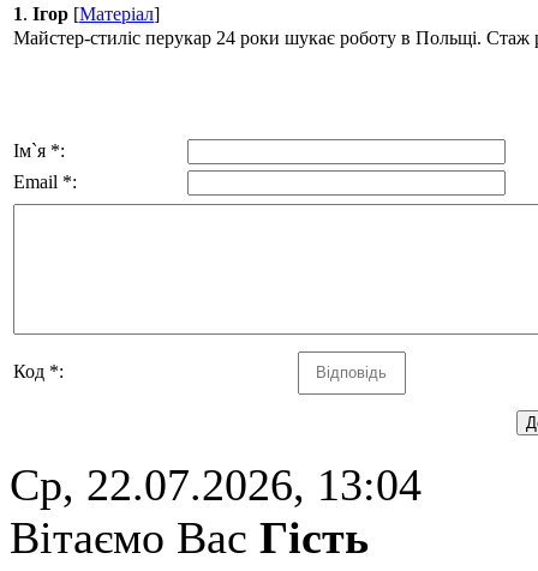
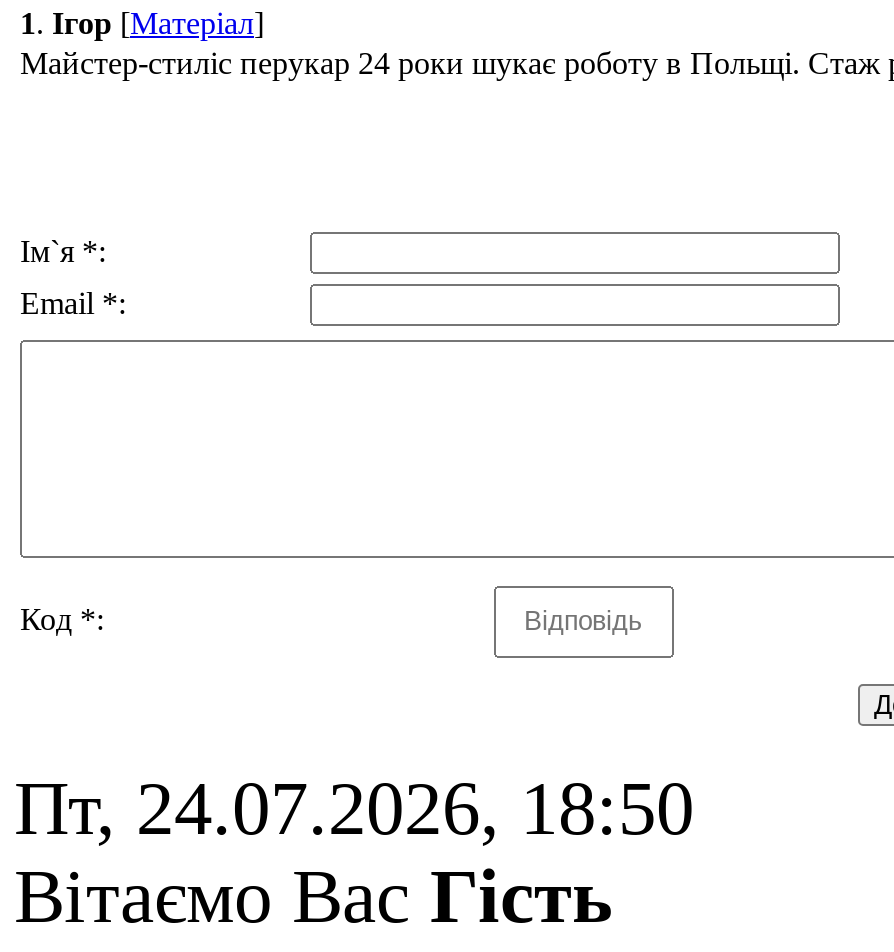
[10,460,422,510] Ср, 22.07.2026, 13:04 -> [14,767,694,851] Пт, 24.07.2026, 18:50

